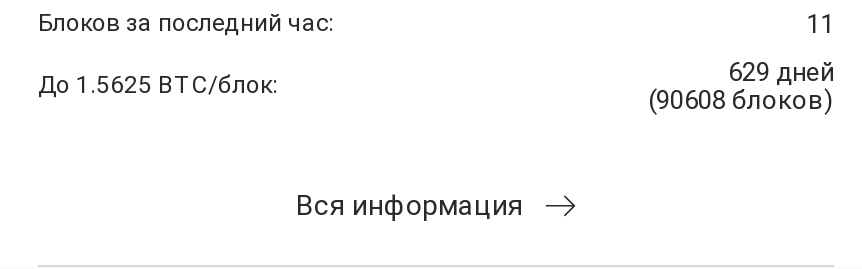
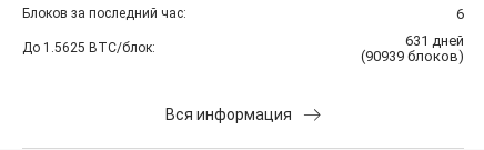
[806,9,834,39] 11 -> [456,5,464,22] 6
[728,57,834,87] 629 дней -> [405,32,464,49] 631 дней
[648,85,834,115] (90608 блоков) -> [361,48,464,64] (90939 блоков)

